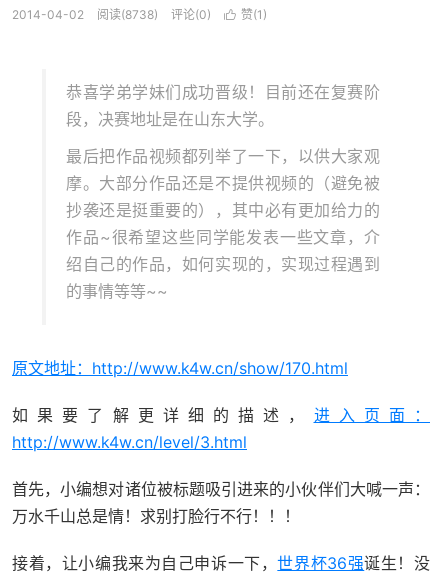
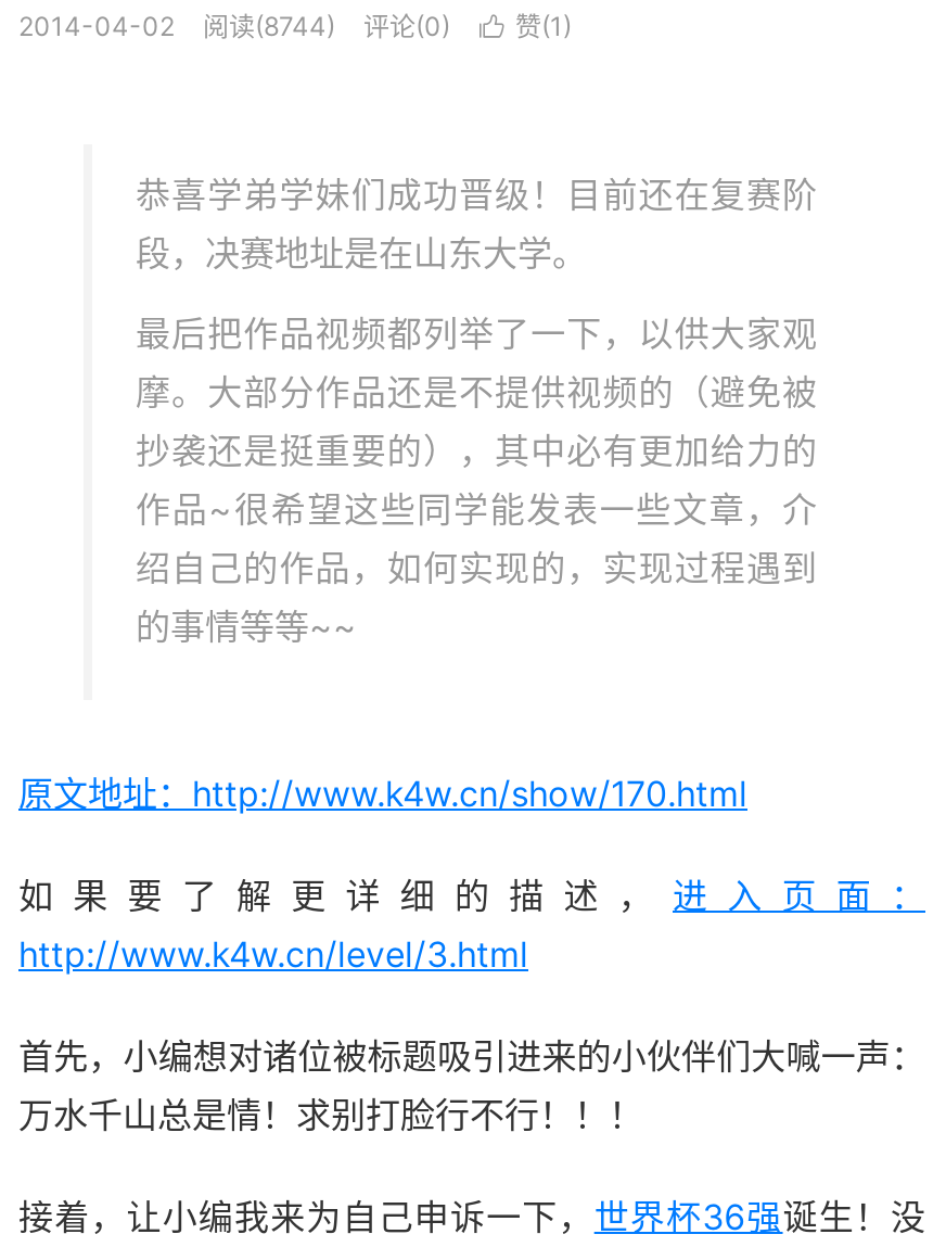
[97,7,158,22] 阅读(8738) -> [203,10,335,42] 阅读(8744)

